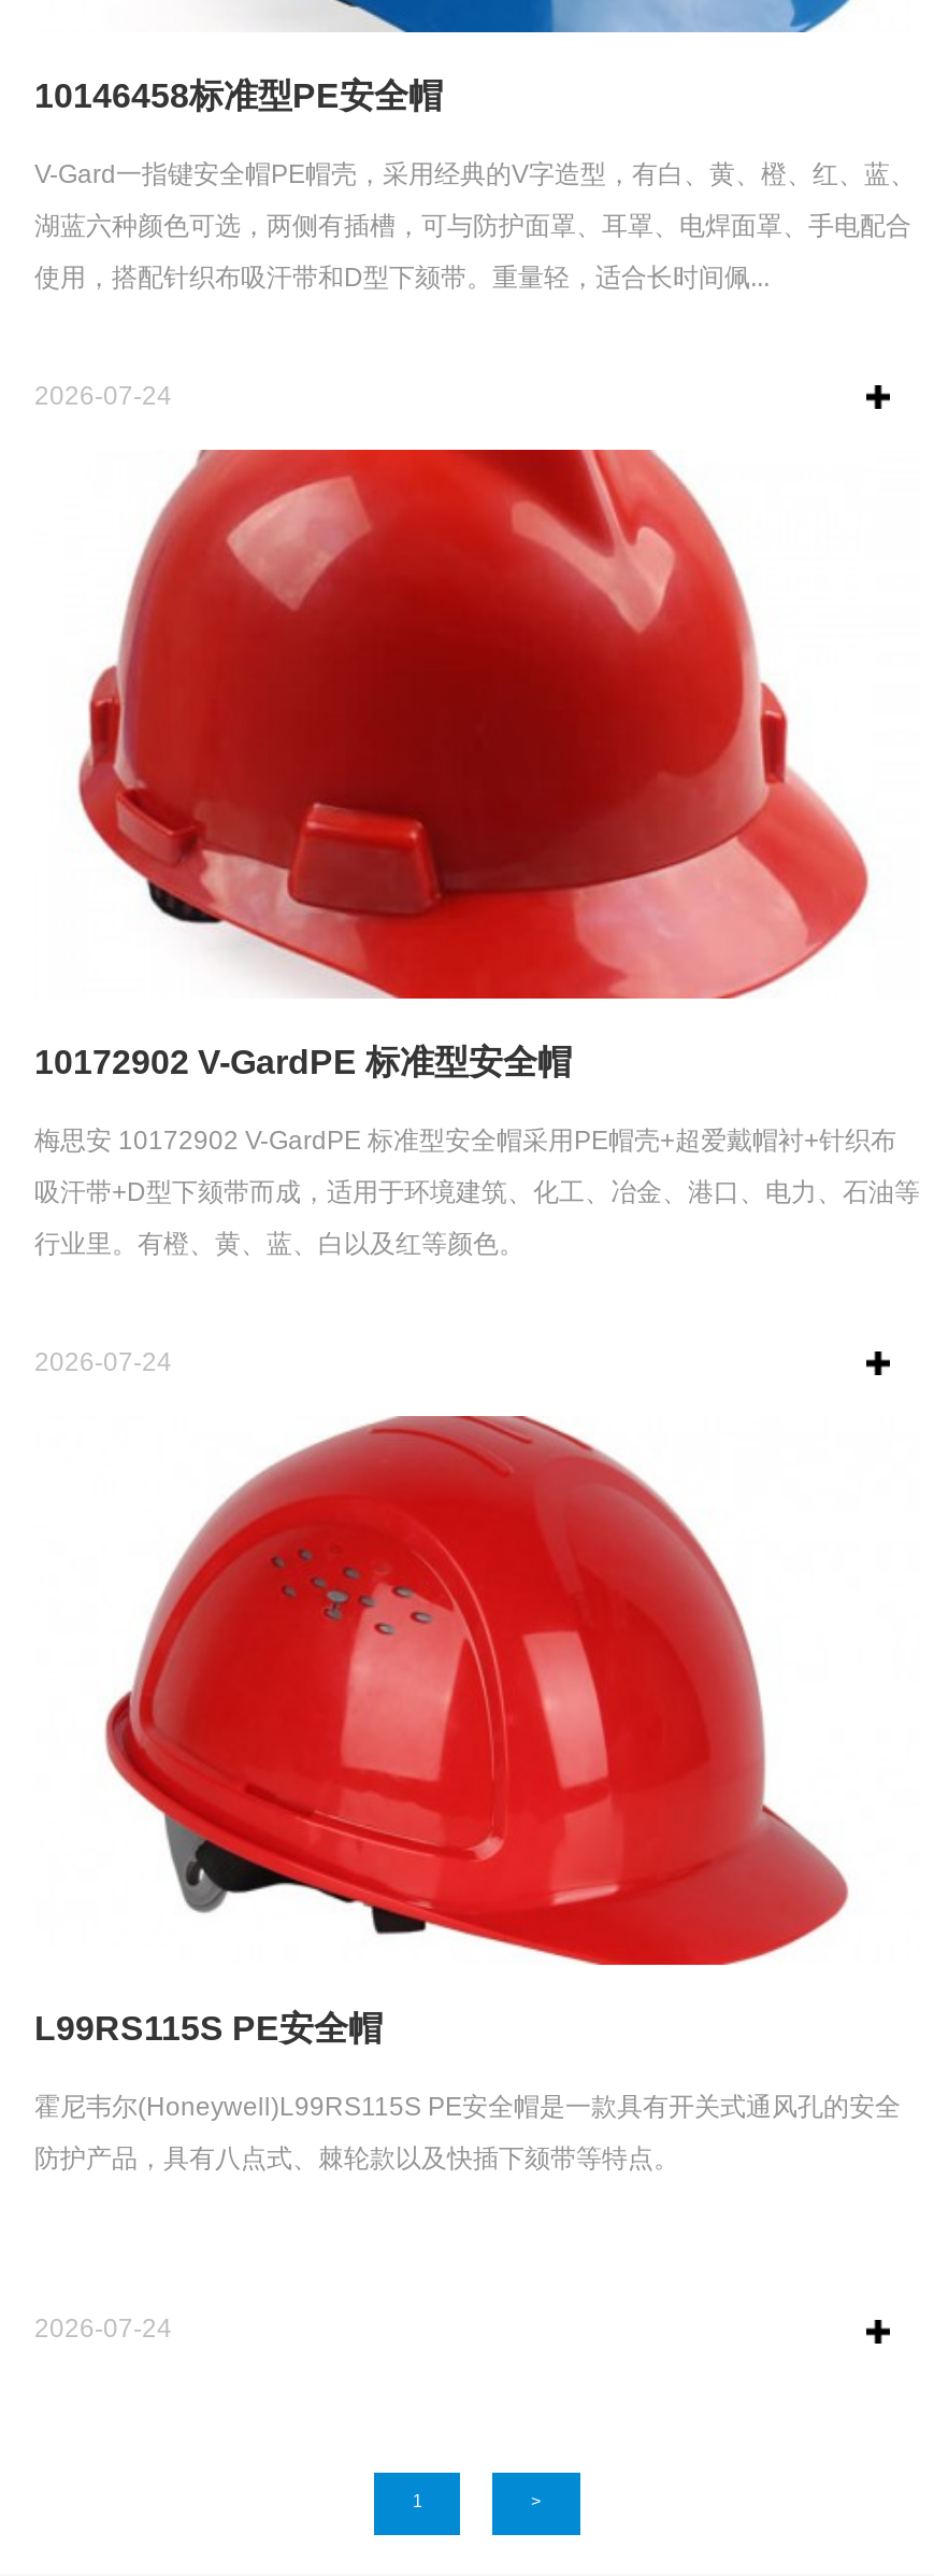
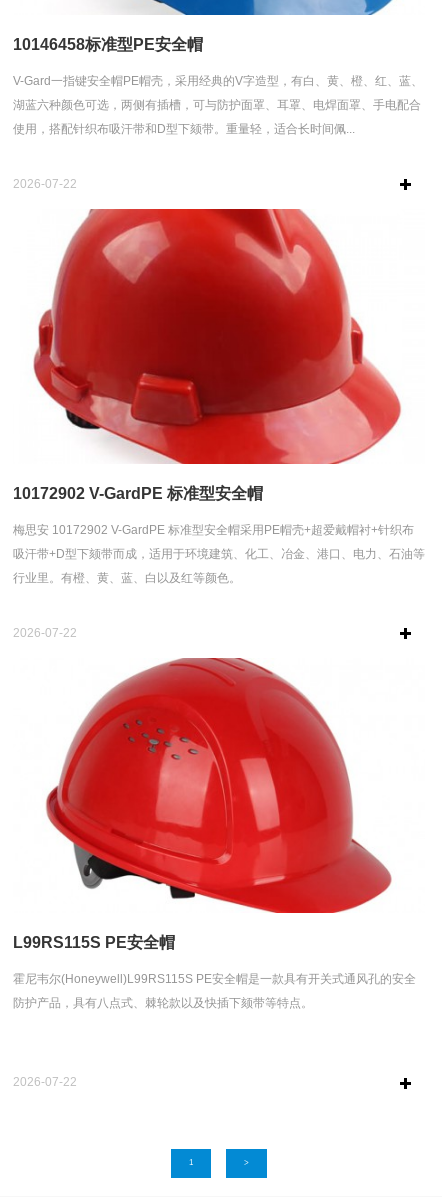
[34,380,172,410] 2026-07-24 -> [13,176,77,190] 2026-07-22
[34,1347,172,1377] 2026-07-24 -> [13,626,77,640] 2026-07-22
[34,2314,172,2344] 2026-07-24 -> [13,1075,77,1089] 2026-07-22

